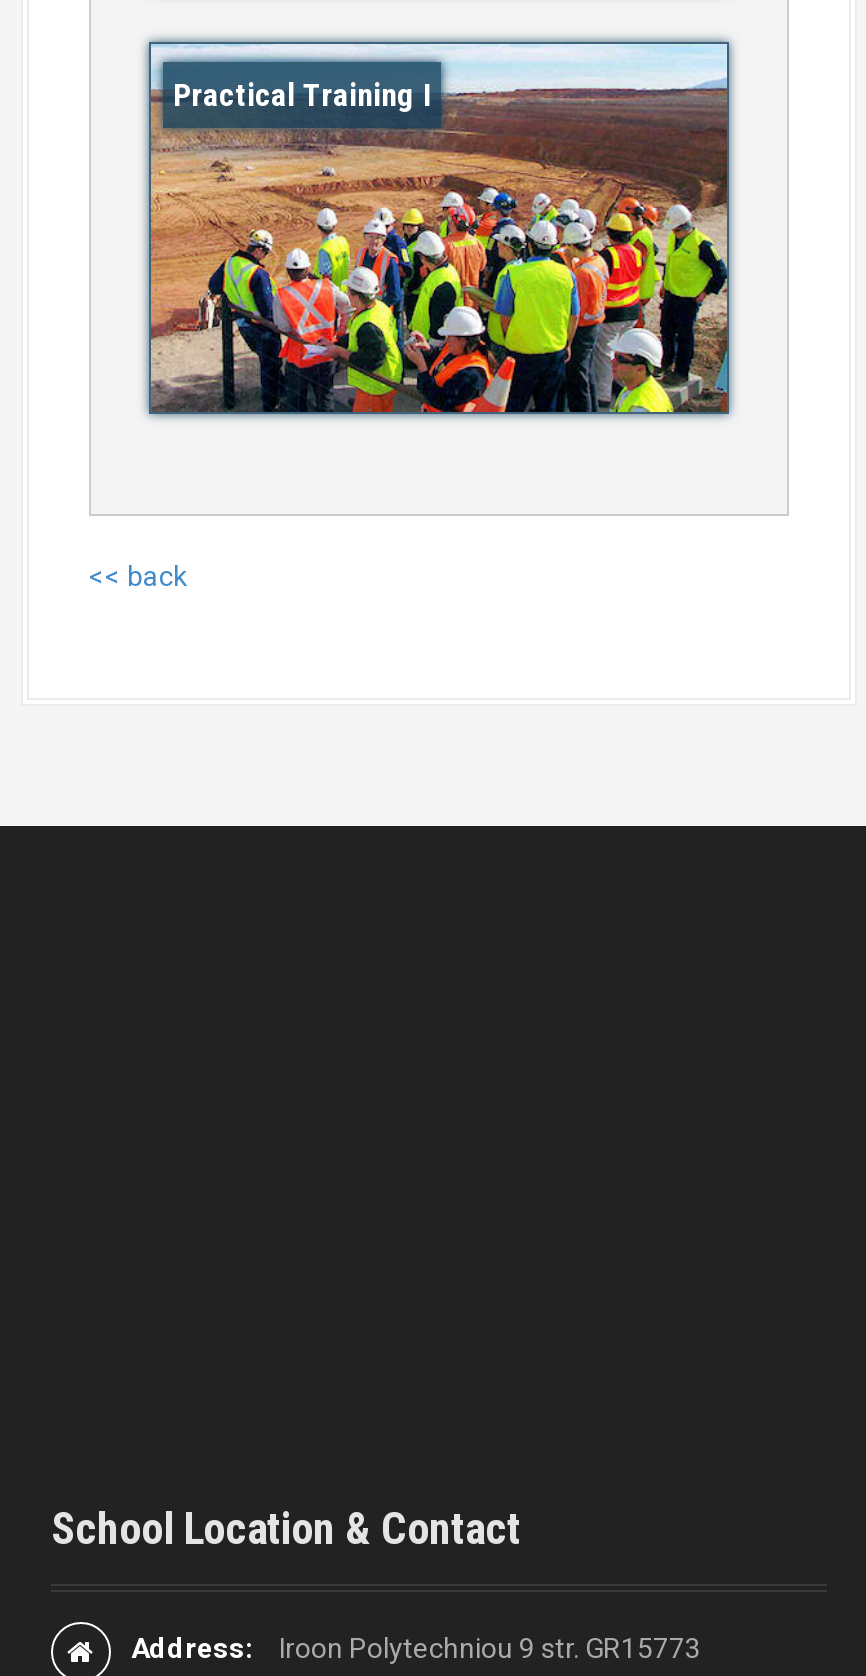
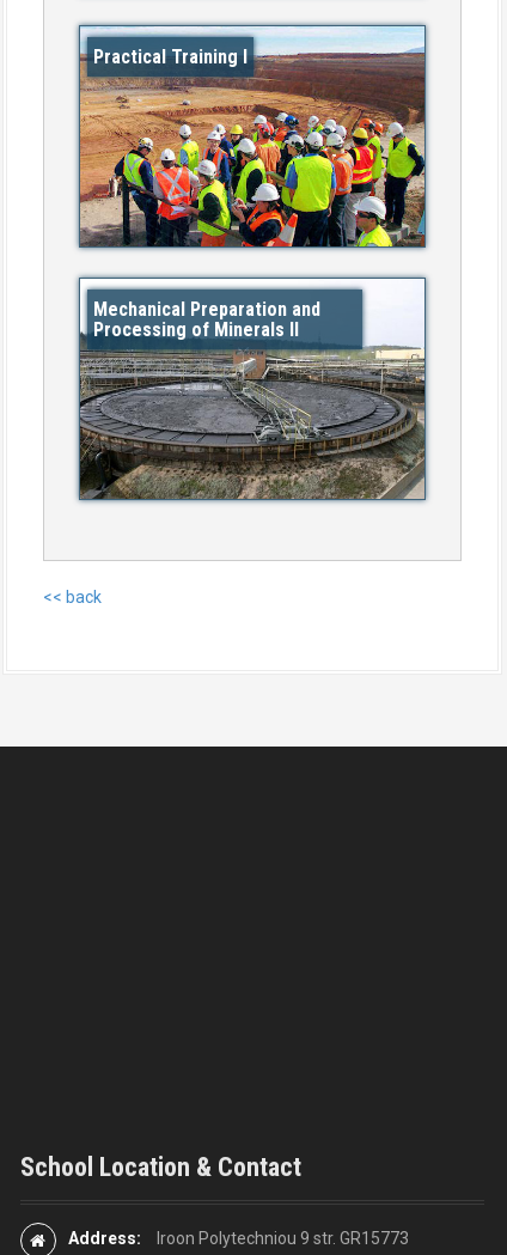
none -> [79,287,426,500] [image] | Mechanical Preparation and | Processing of Minerals II

